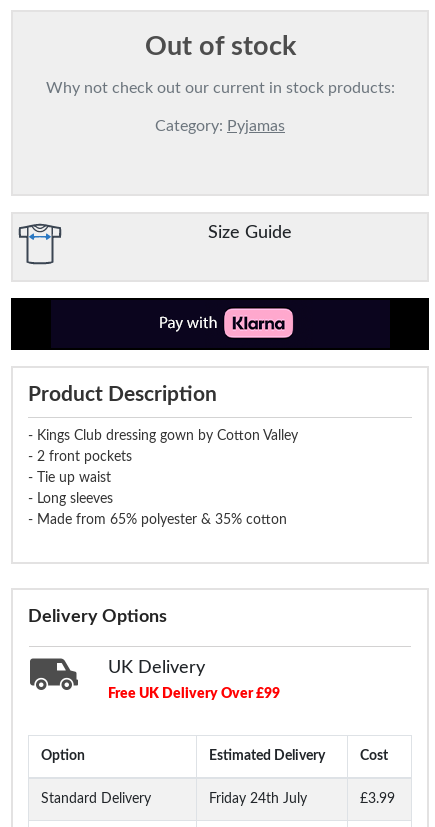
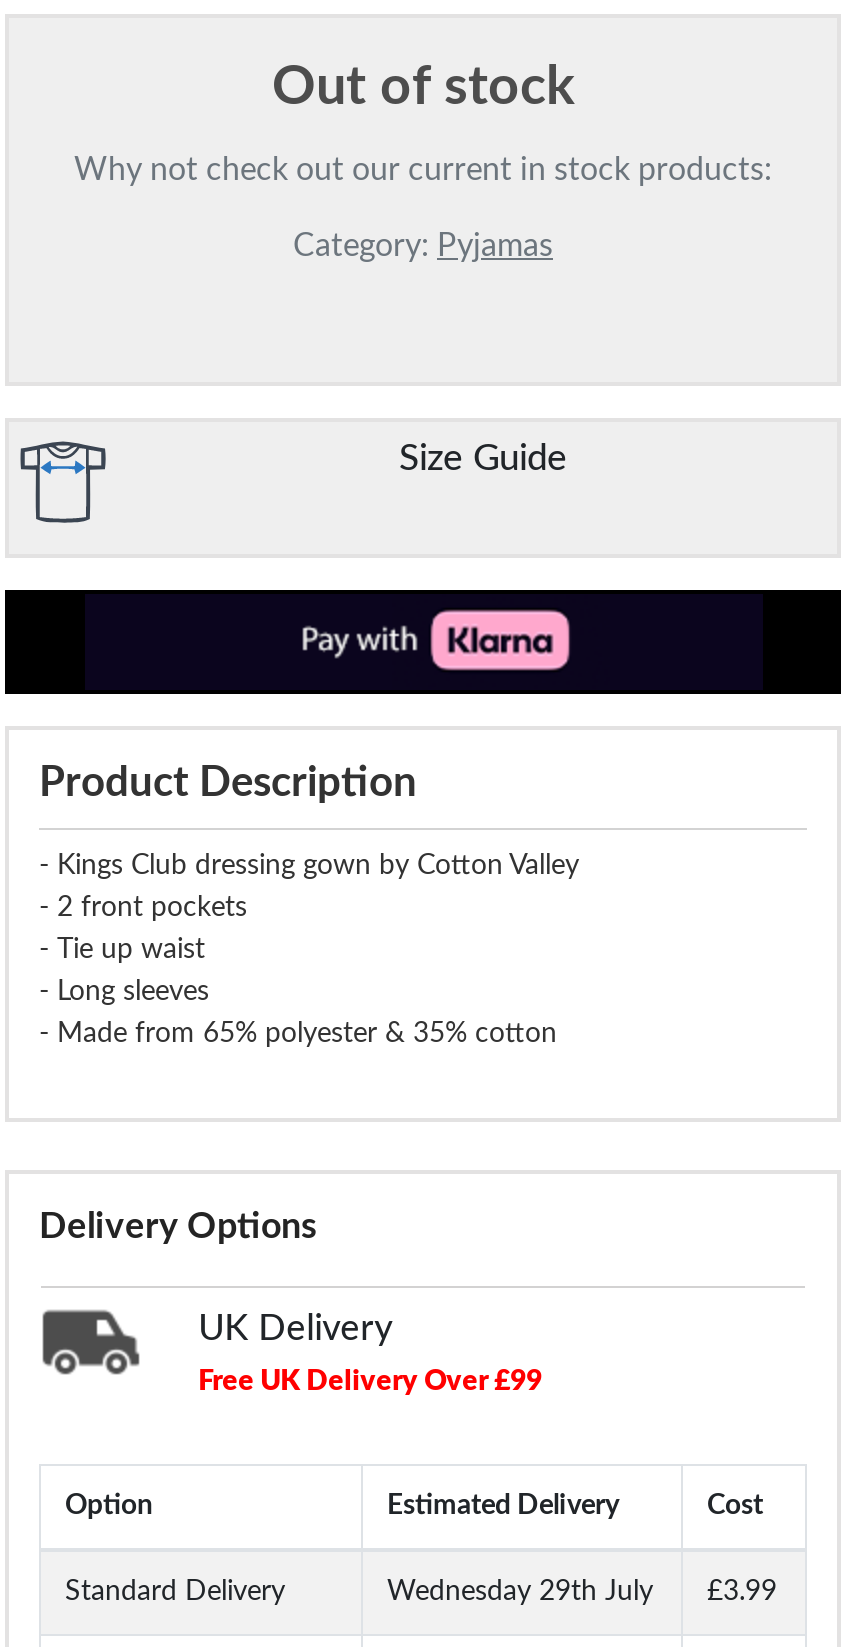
[209,792,307,806] Friday 24th July -> [387,1577,653,1605] Wednesday 29th July

